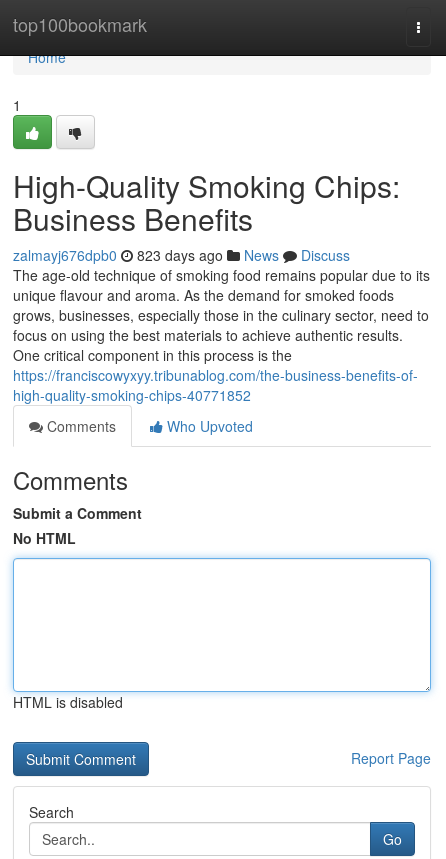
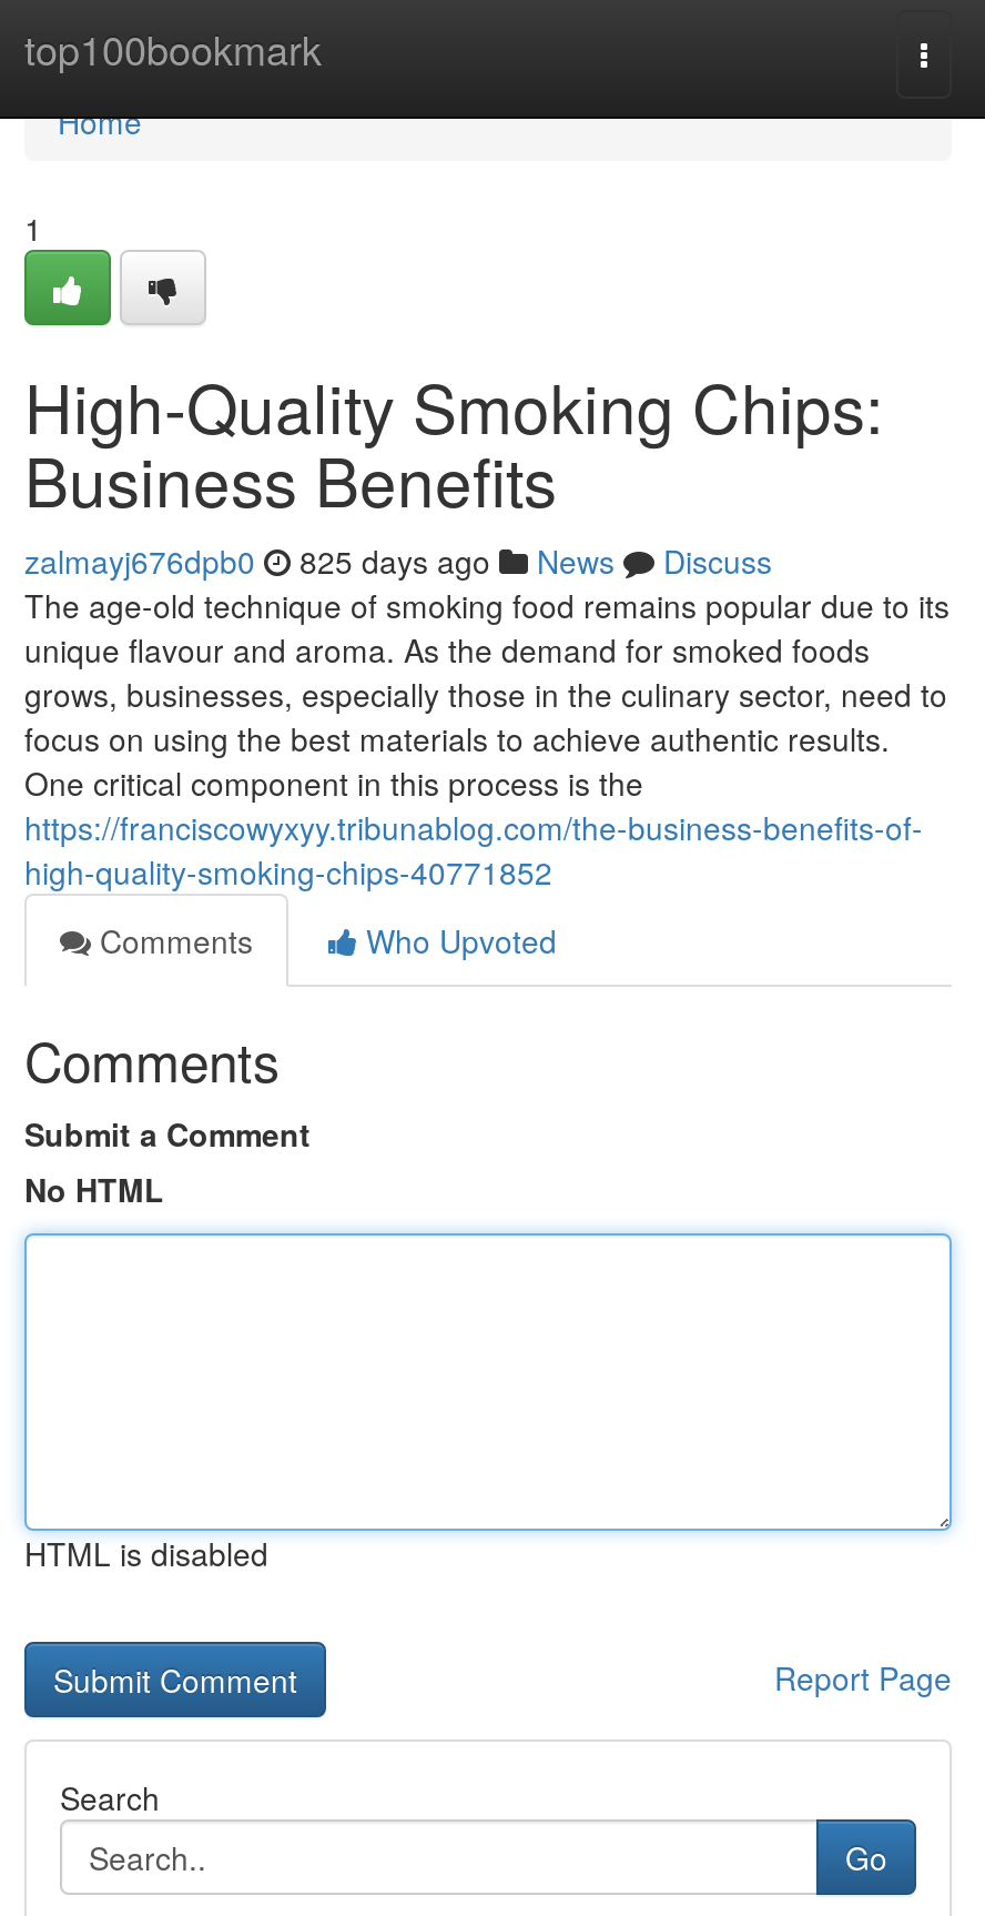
[13,245,350,265] zalmayj676dpb0 823 days ago News Discuss -> [24,538,772,583] zalmayj676dpb0 825 days ago News Discuss

